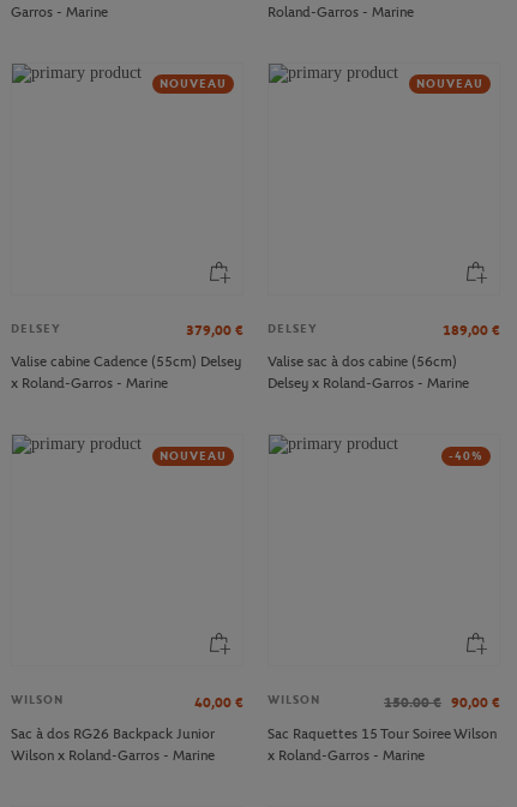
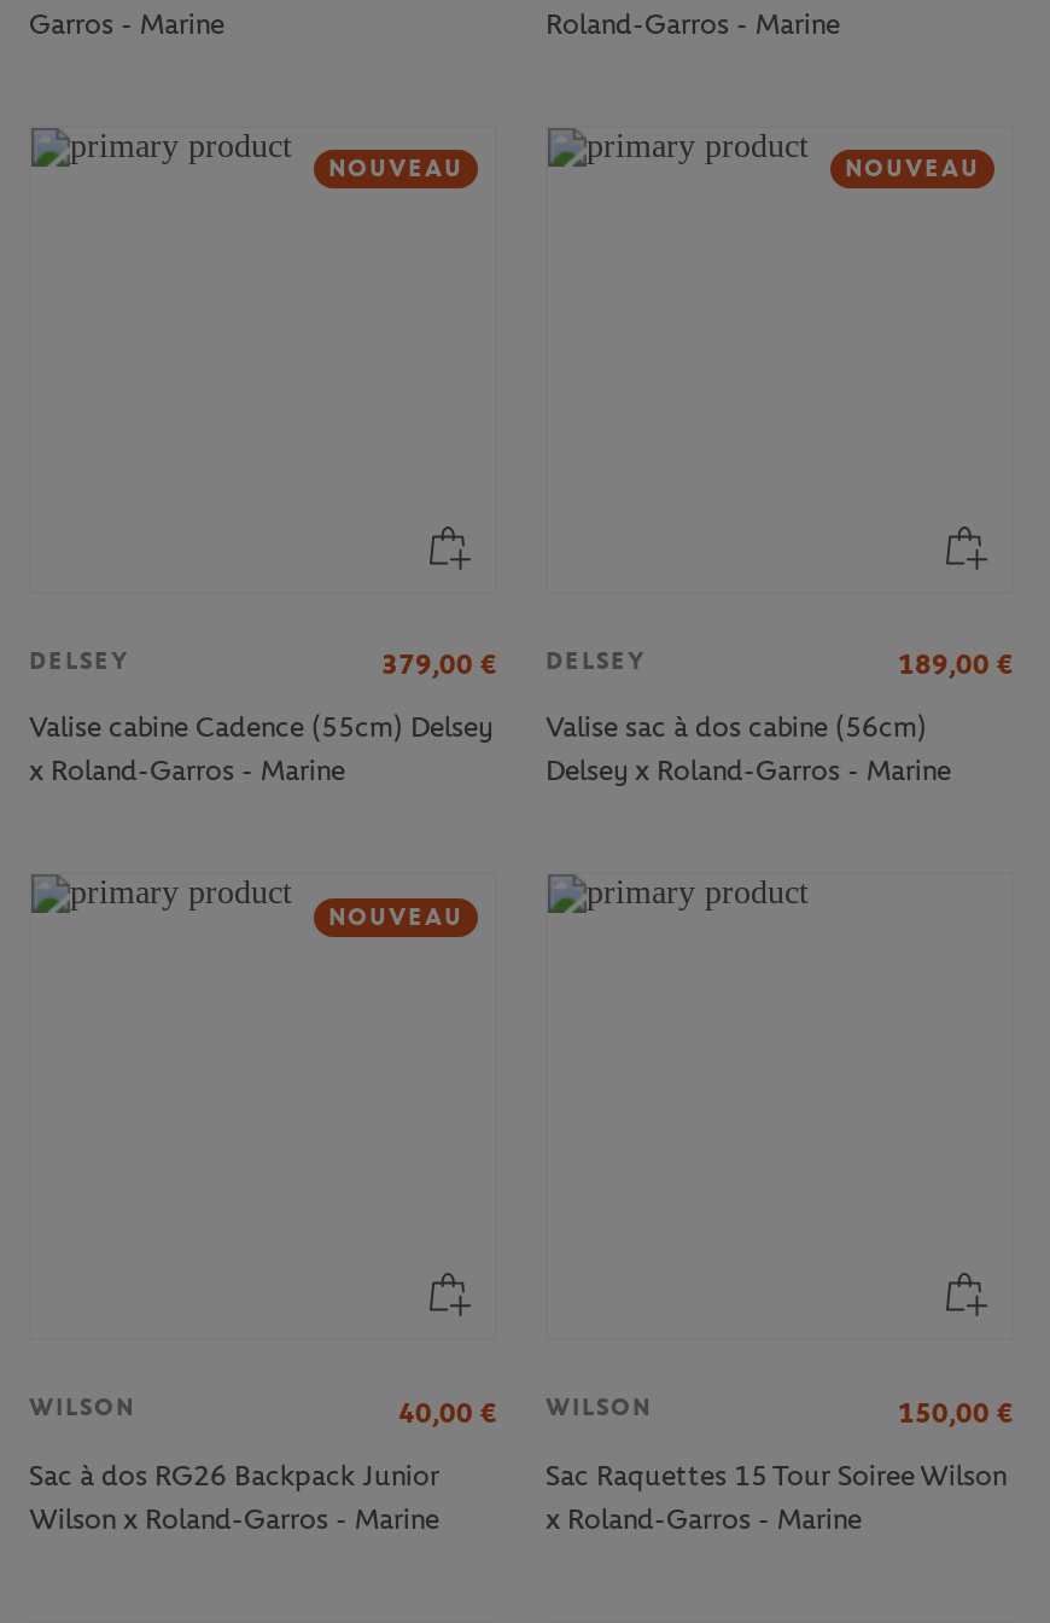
[449,449,483,463] -40% -> none
[384,694,500,711] 150.00 € 90,00 € -> [898,1395,1014,1429] 150,00 €

